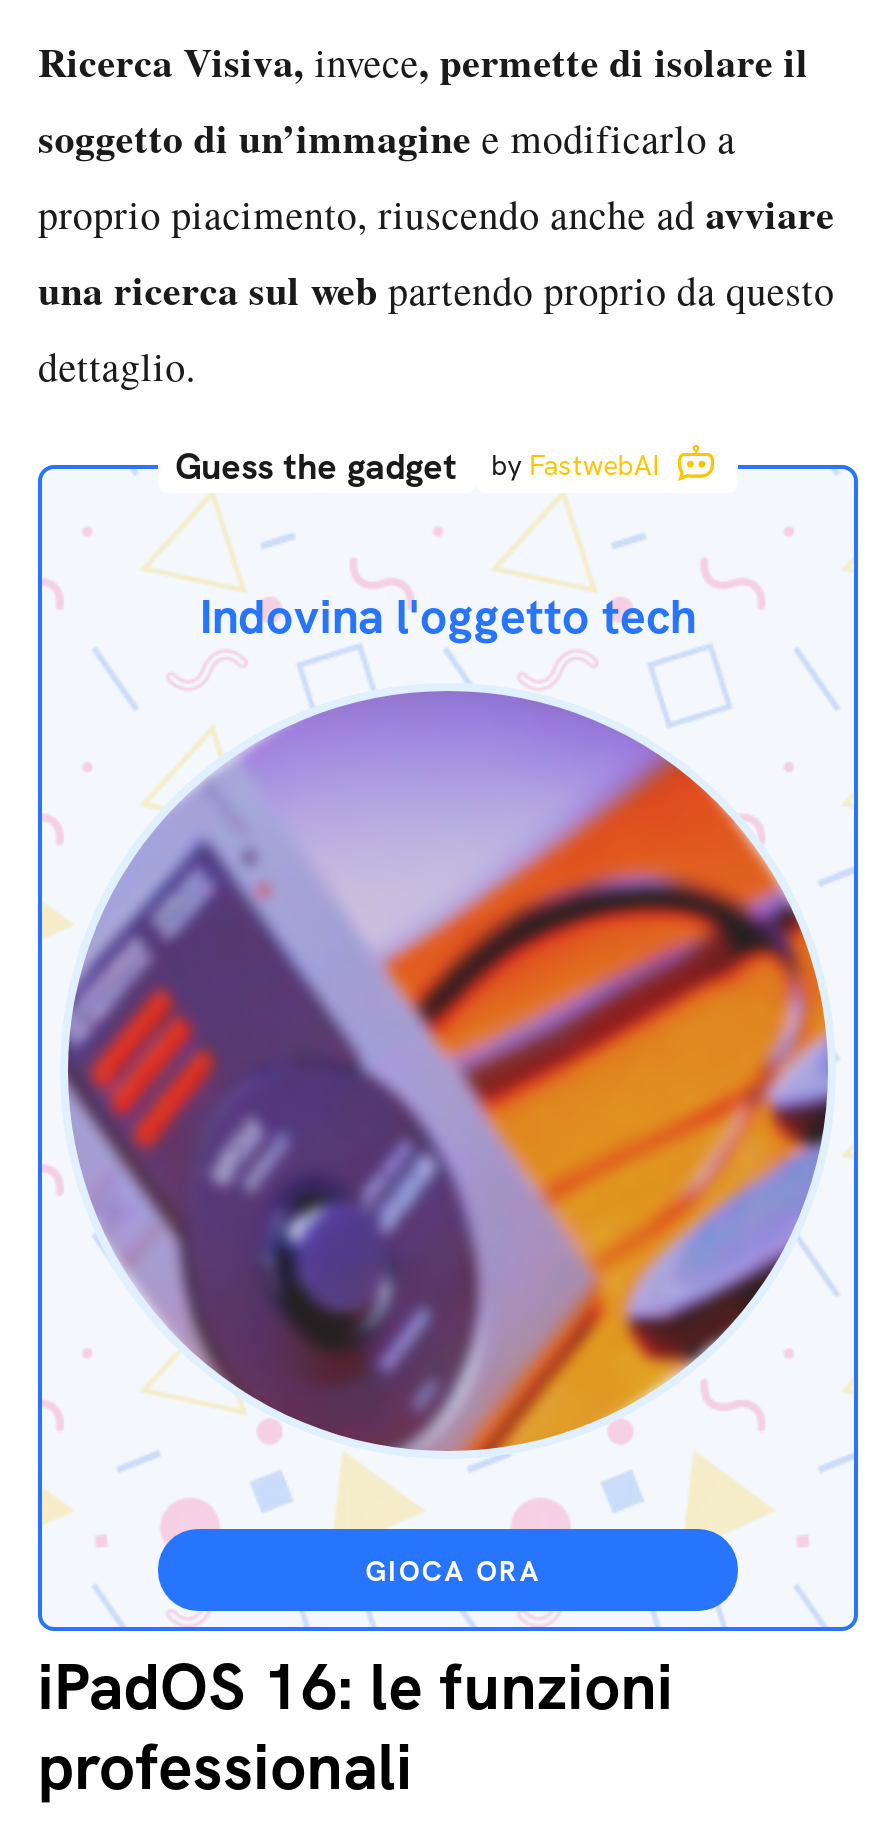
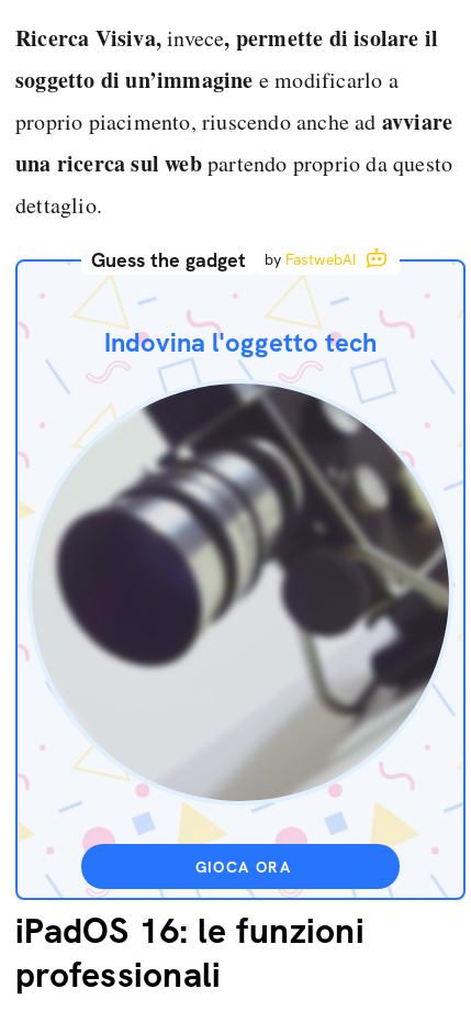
[66,691,828,1451] [image] -> [32,384,450,800] [image]

